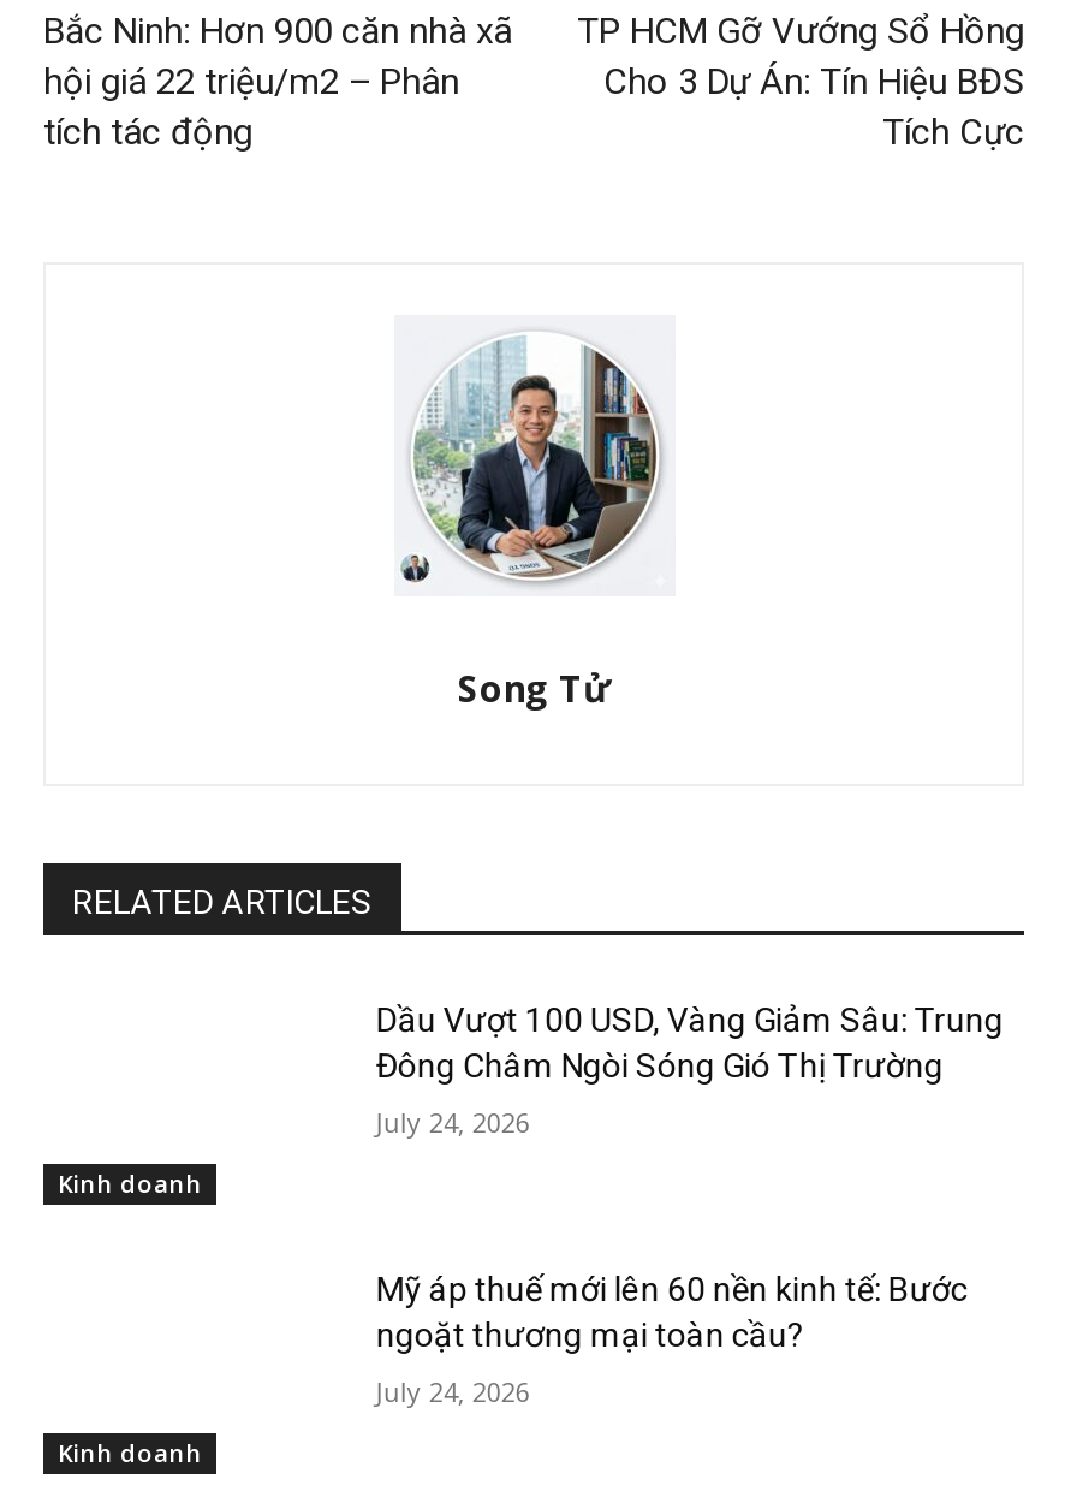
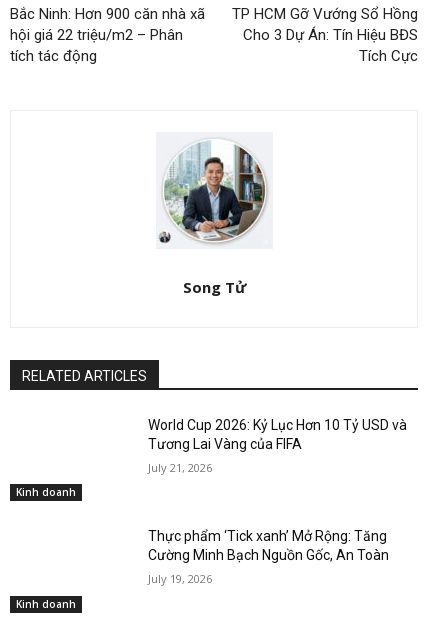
[376,1002,1003,1086] Dầu Vượt 100 USD, Vàng Giảm Sâu: Trung | Đông Châm Ngòi Sóng Gió Thị Trường -> [148,416,407,451] World Cup 2026: Kỷ Lục Hơn 10 Tỷ USD và | Tương Lai Vàng của FIFA
[376,1105,530,1141] July 24, 2026 -> [148,459,212,474] July 21, 2026
[376,1270,967,1354] Mỹ áp thuế mới lên 60 nền kinh tế: Bước | ngoặt thương mại toàn cầu? -> [148,528,389,563] Thực phẩm ‘Tick xanh’ Mở Rộng: Tăng | Cường Minh Bạch Nguồn Gốc, An Toàn
[376,1374,530,1410] July 24, 2026 -> [148,571,212,586] July 19, 2026

